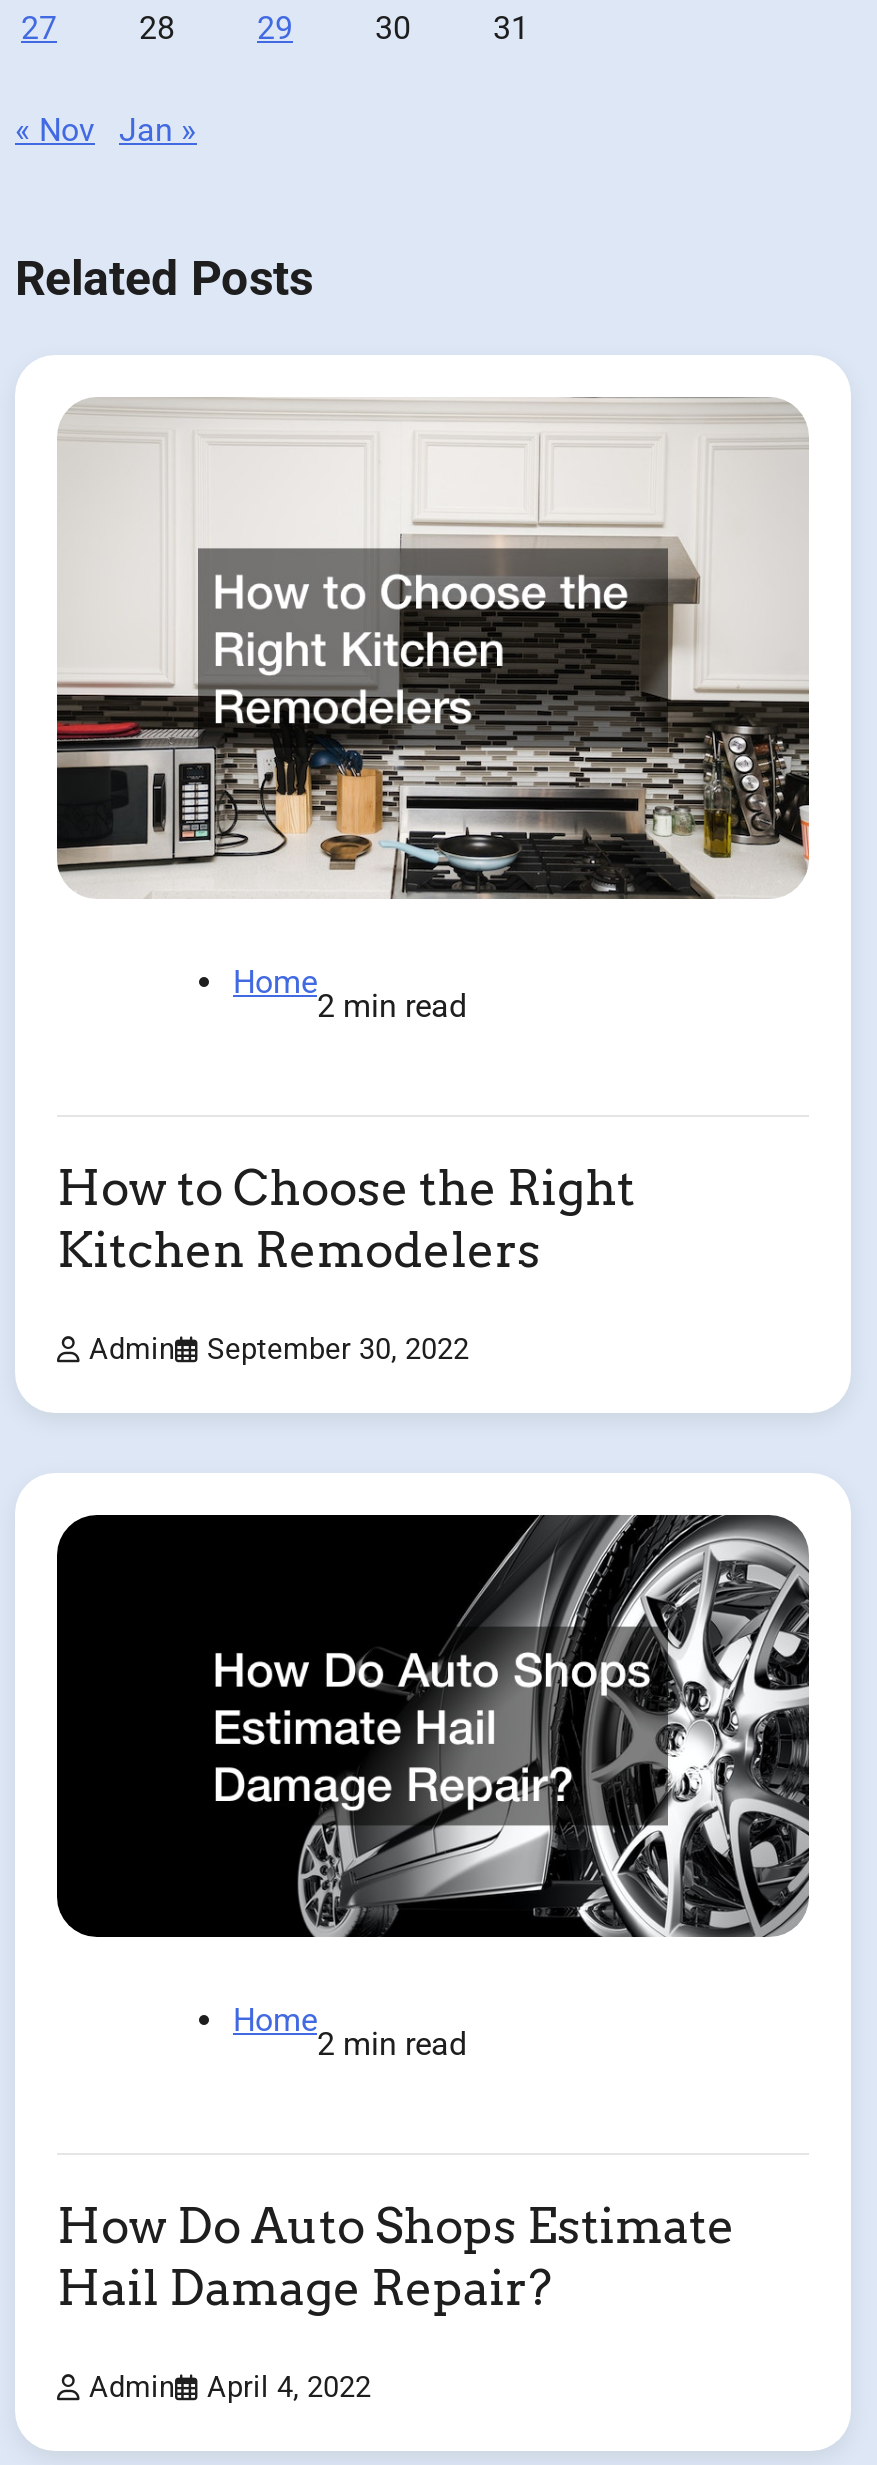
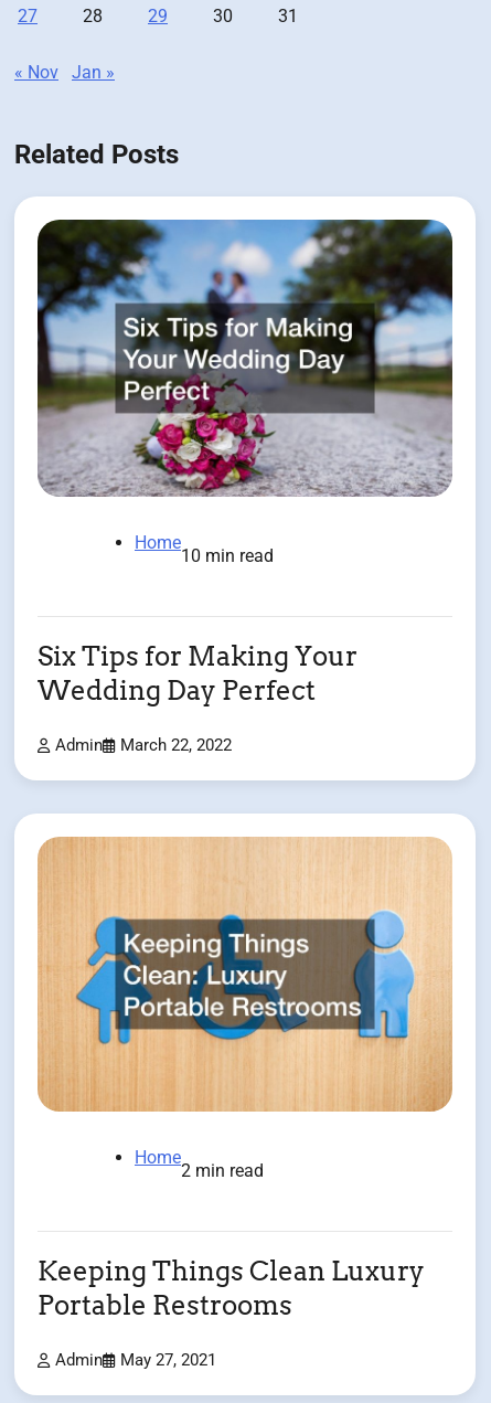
[57,397,809,899] [image] -> [36,219,453,497] [image]
[317,987,467,1025] 2 min read -> [181,545,274,566] 10 min read
[57,1159,635,1279] How to Choose the Right | Kitchen Remodelers -> [38,640,357,706] Six Tips for Making Your | Wedding Day Perfect
[89,1333,469,1367] Admin September 30, 2022 -> [55,736,232,755] Admin March 22, 2022
[55,1513,811,1939] [image] -> [36,837,453,1113] [image]
[57,2198,735,2318] How Do Auto Shops Estimate | Hail Damage Repair? -> [38,1255,425,1322] Keeping Things Clean Luxury | Portable Restrooms
[89,2372,371,2406] Admin April 4, 2022 -> [55,1351,216,1370] Admin May 27, 2021

